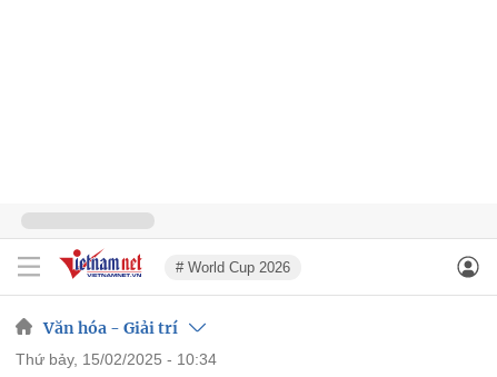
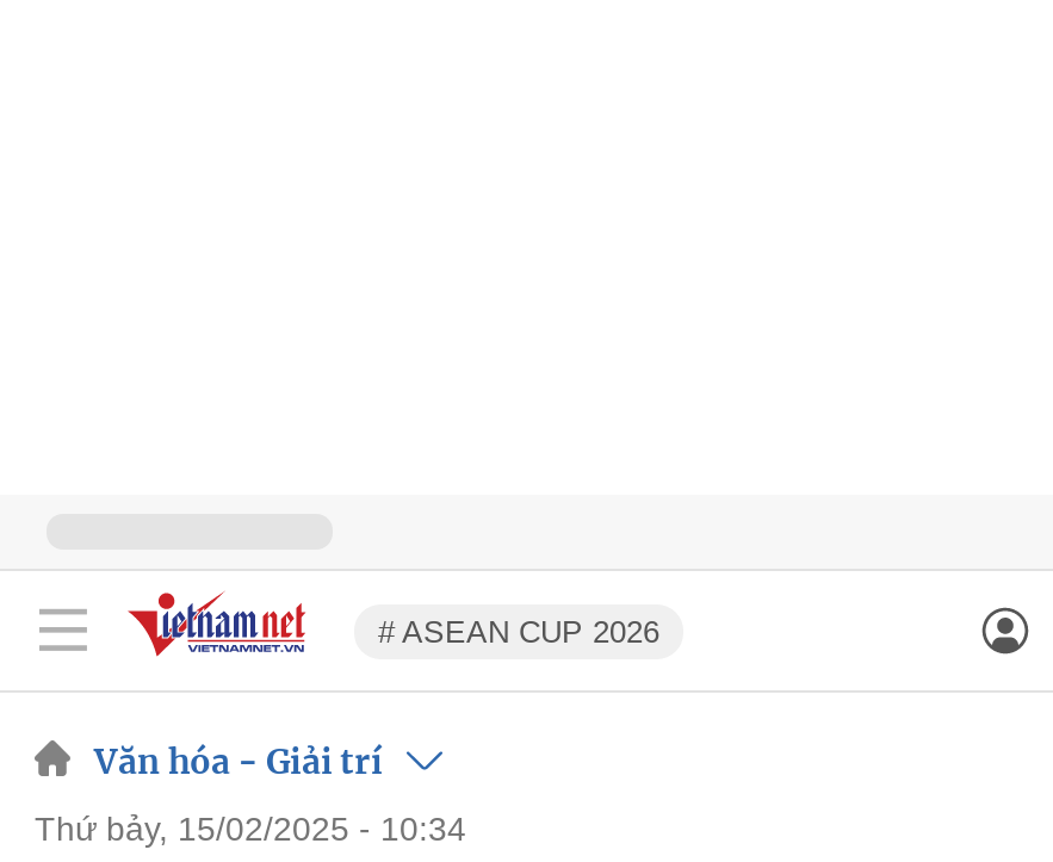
[176,259,290,275] # World Cup 2026 -> [378,613,659,649] # ASEAN CUP 2026

